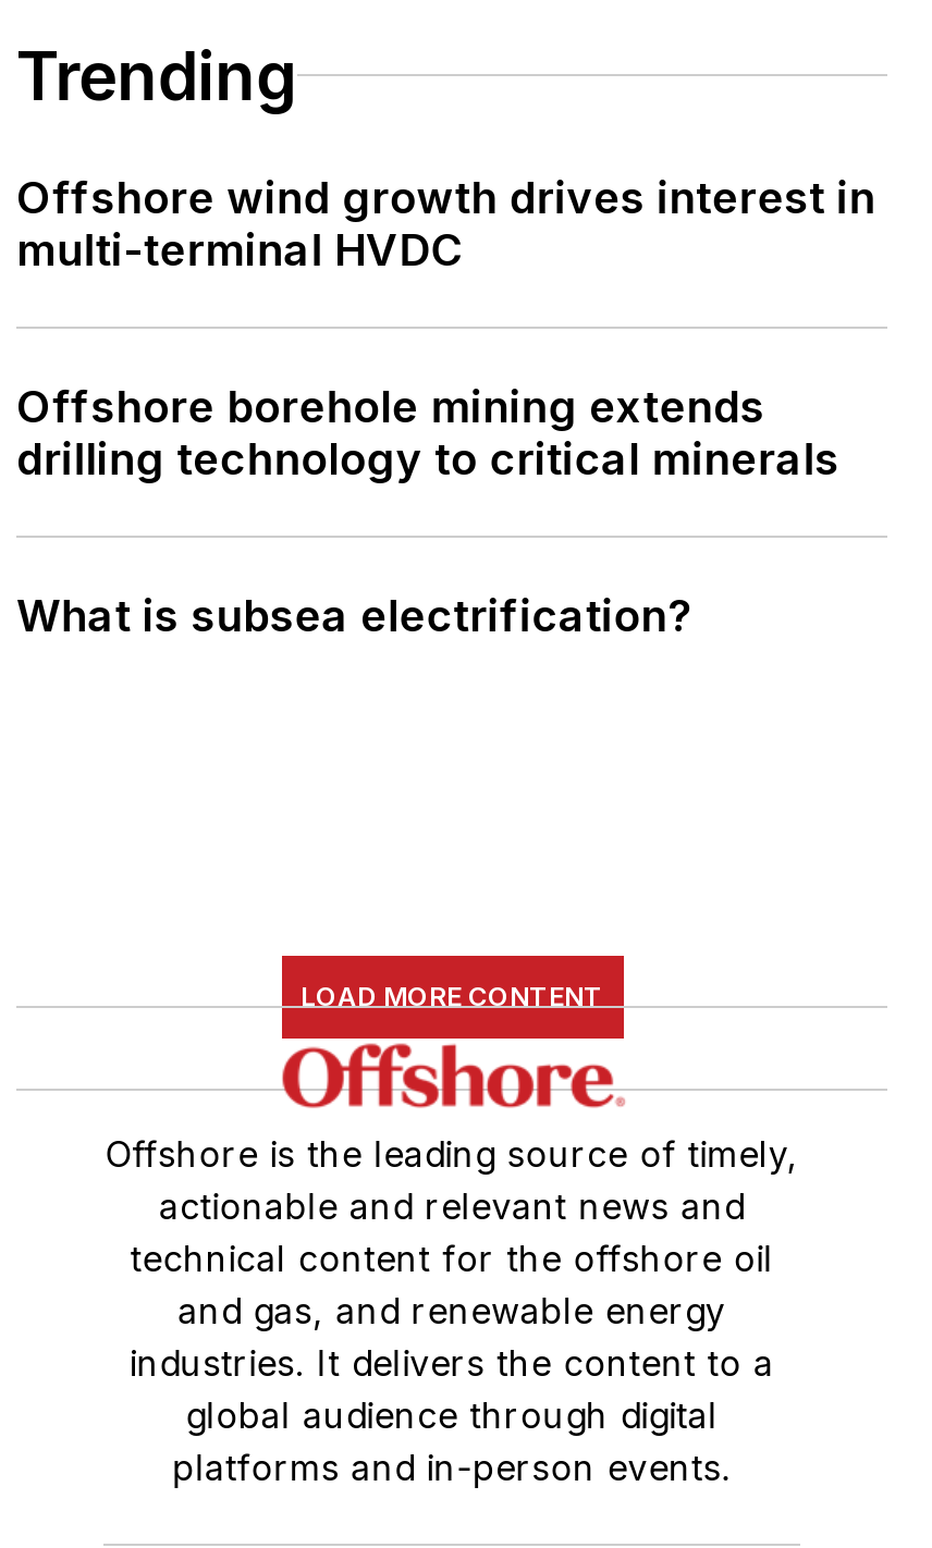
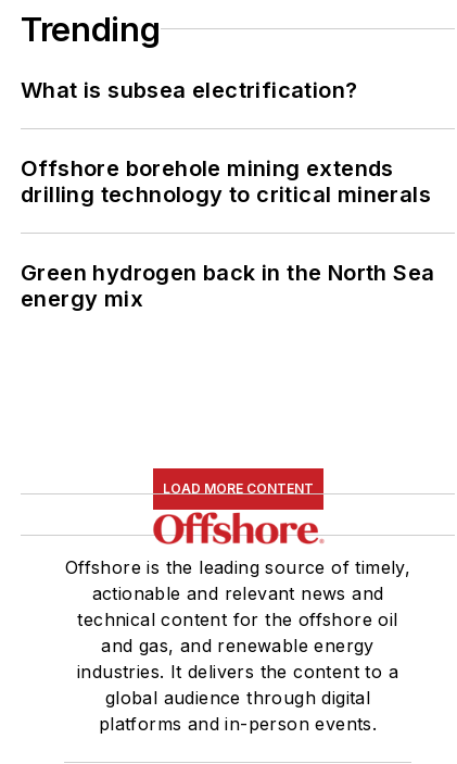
[16,171,876,276] Offshore wind growth drives interest in | multi-terminal HVDC -> none
moved [16,380,839,485] -> [21,155,431,207]: Offshore borehole mining extends | drilling technology to critical minerals
none -> [21,259,435,312] Green hydrogen back in the North Sea | energy mix
moved [16,589,692,642] -> [21,77,358,103]: What is subsea electrification?

